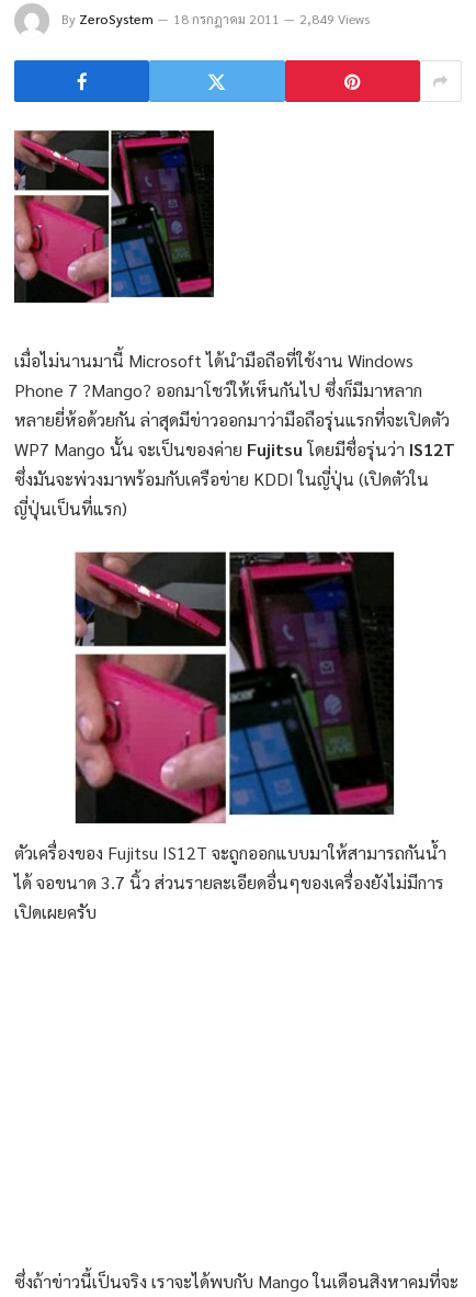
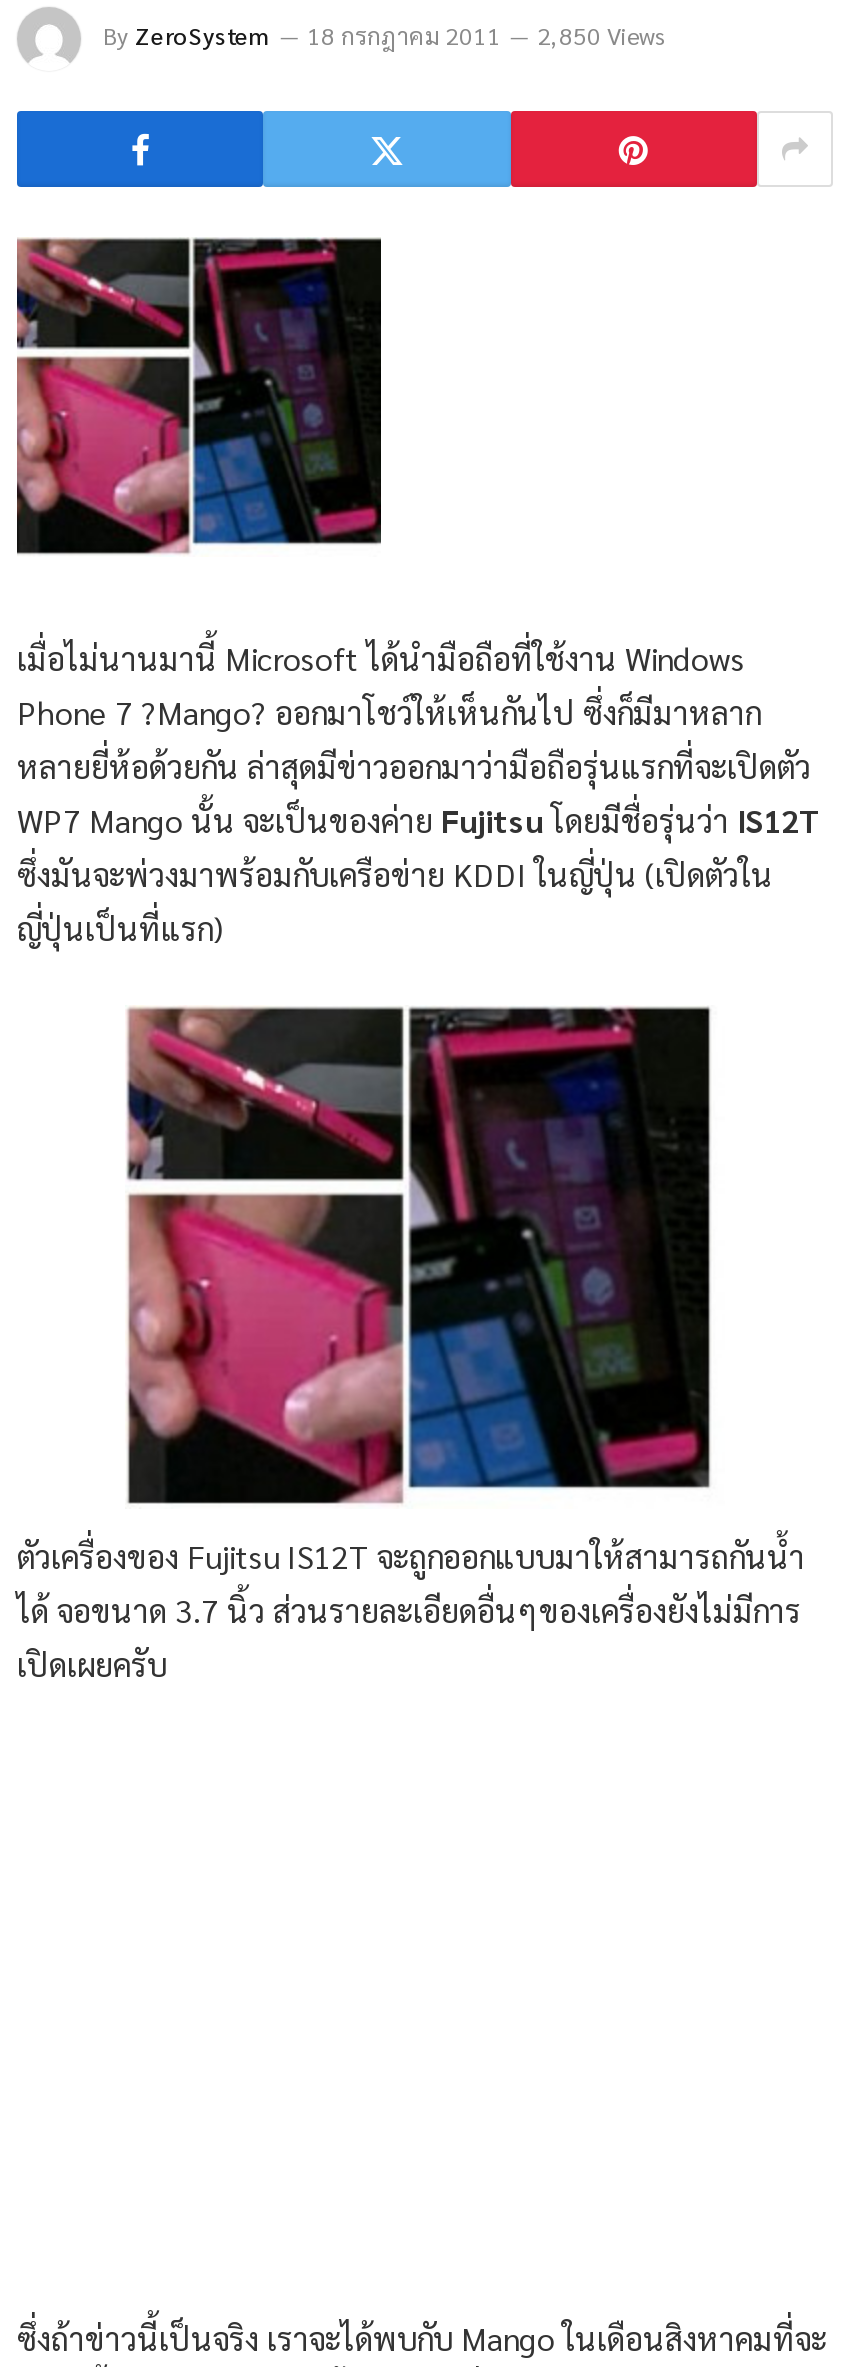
[61,10,370,28] By ZeroSystem 18 กรกฎาคม 2011 2,849 Views -> [103,19,665,51] By ZeroSystem 18 กรกฎาคม 2011 2,850 Views

